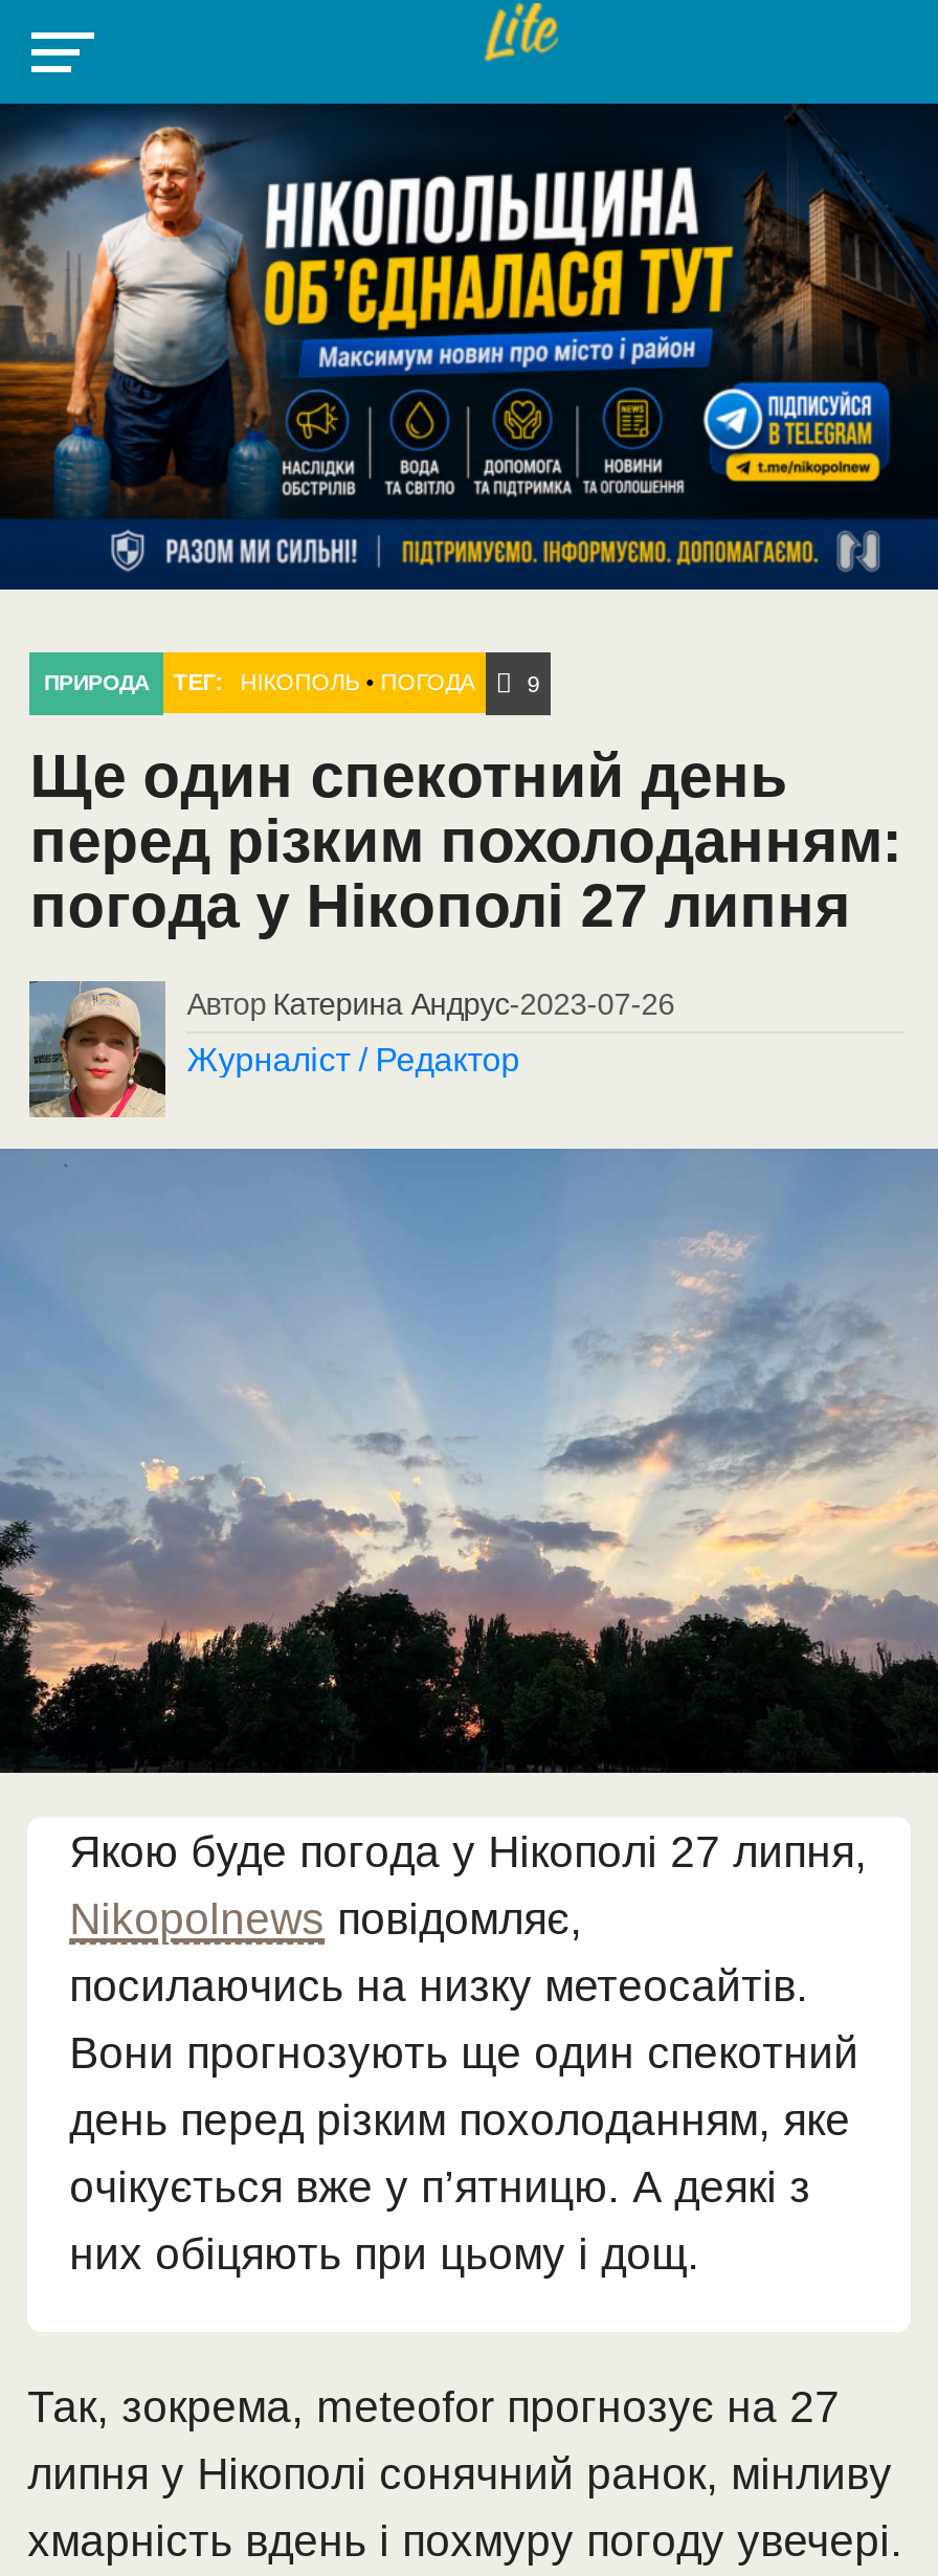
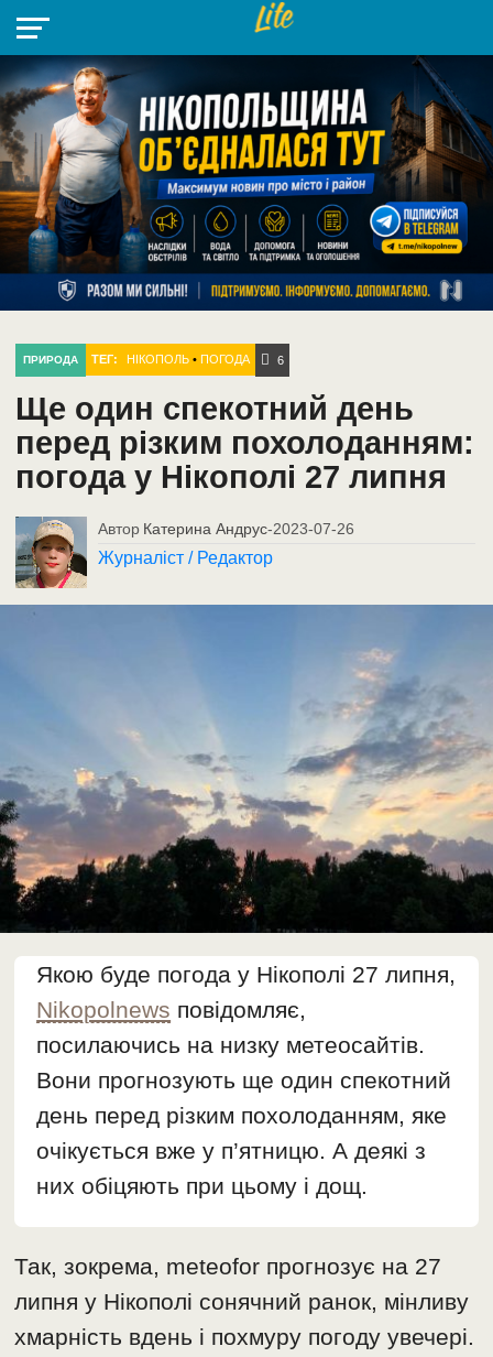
[527,671,540,697] 9 -> [277,354,284,367] 6

